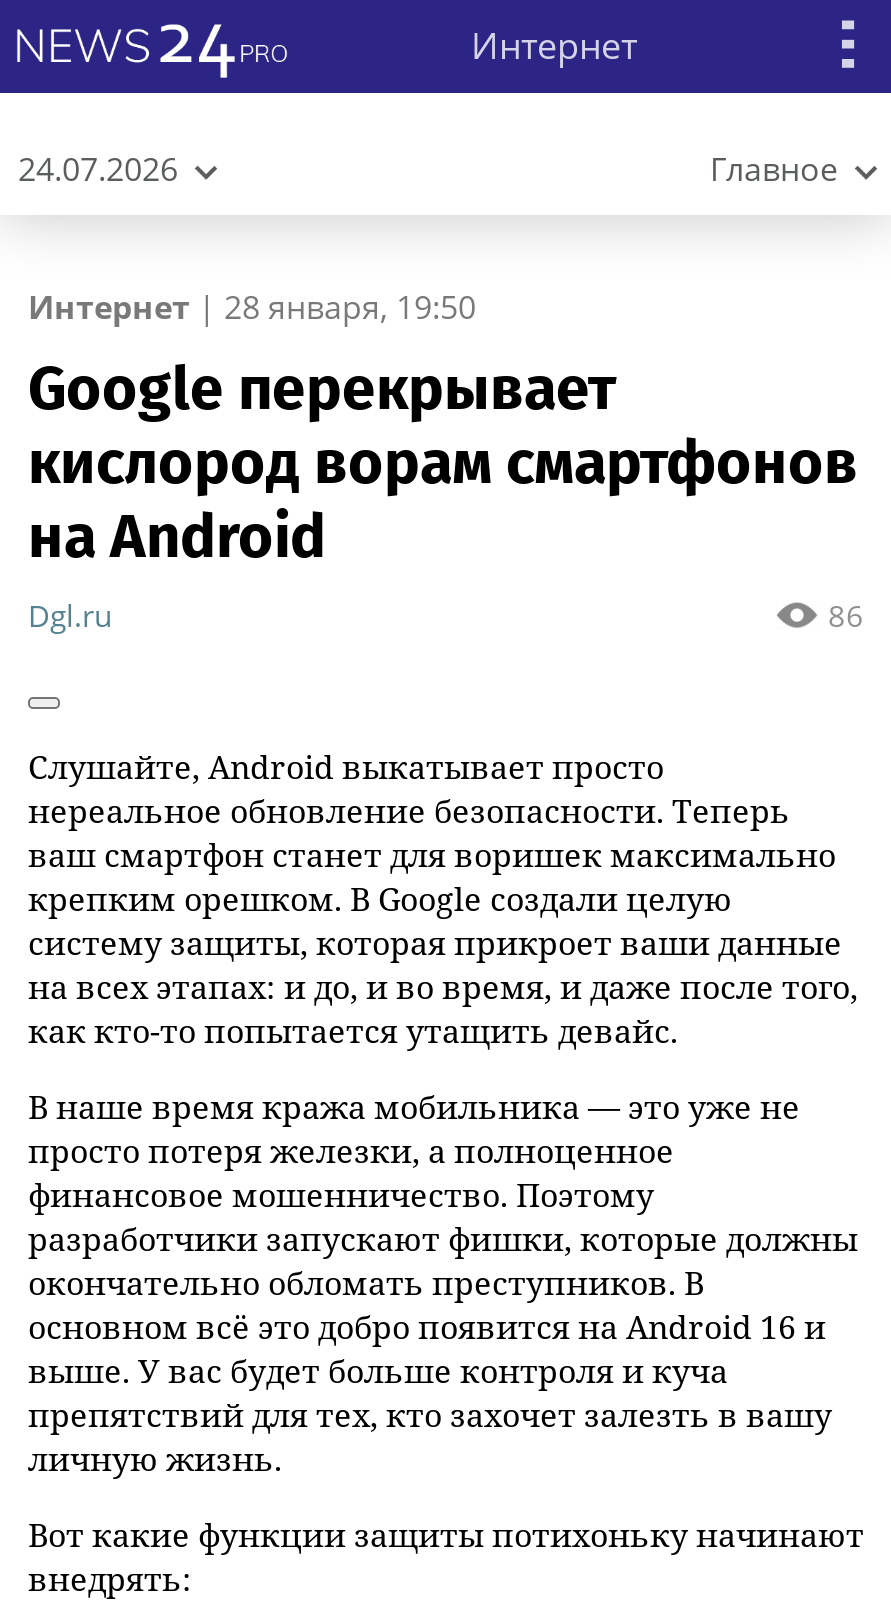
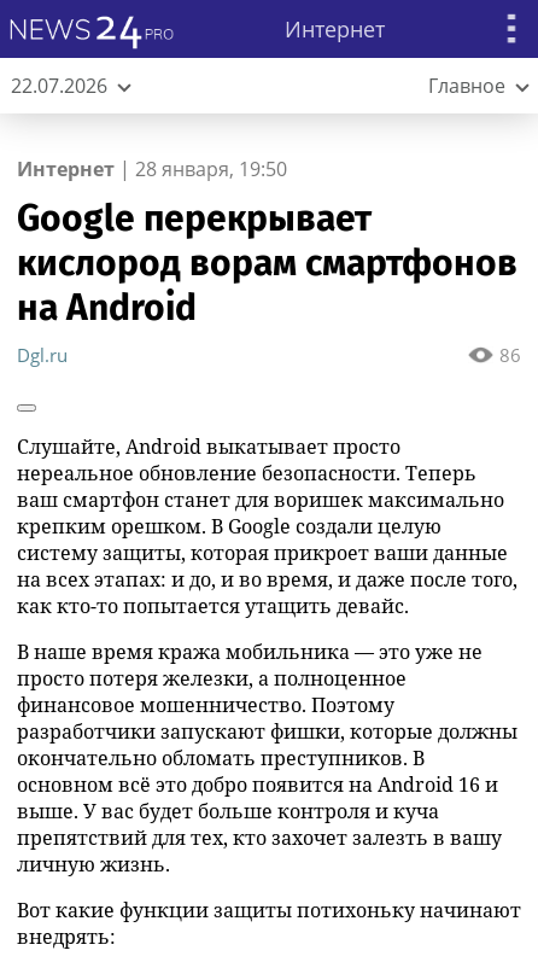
[18,146,178,190] 24.07.2026 -> [11,72,107,98] 22.07.2026

